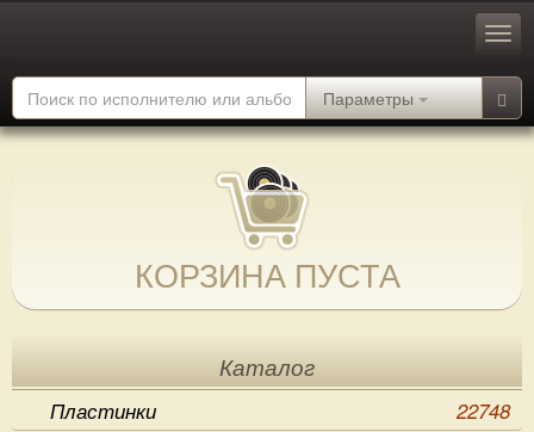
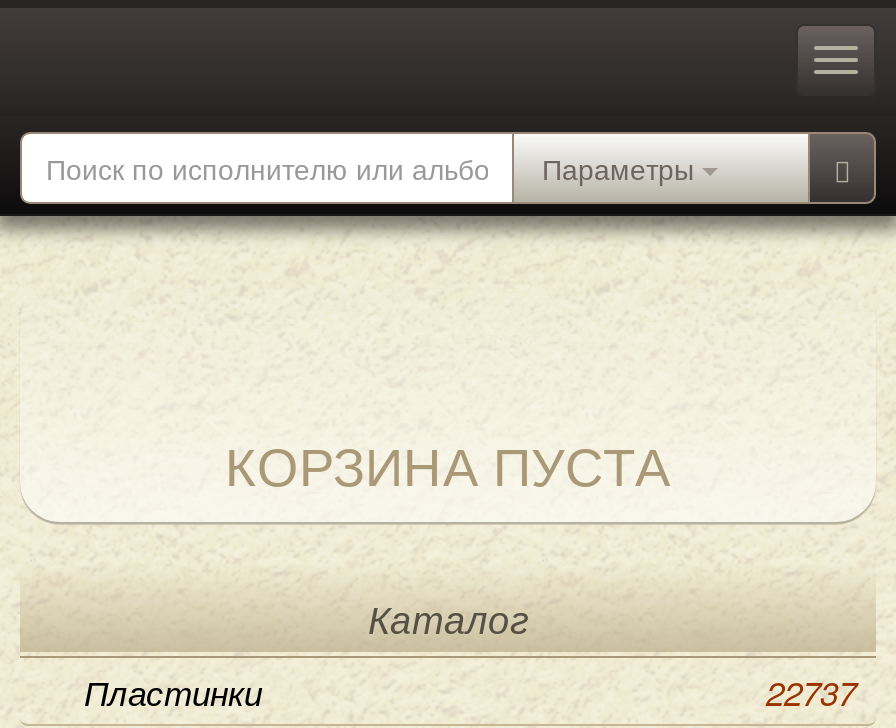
[222,166,303,245] [image] -> none
[457,396,510,425] 22748 -> [766,668,856,716] 22737

